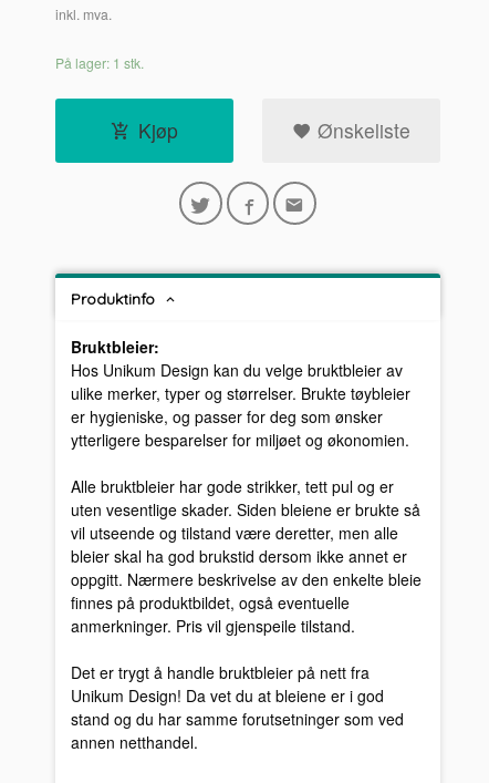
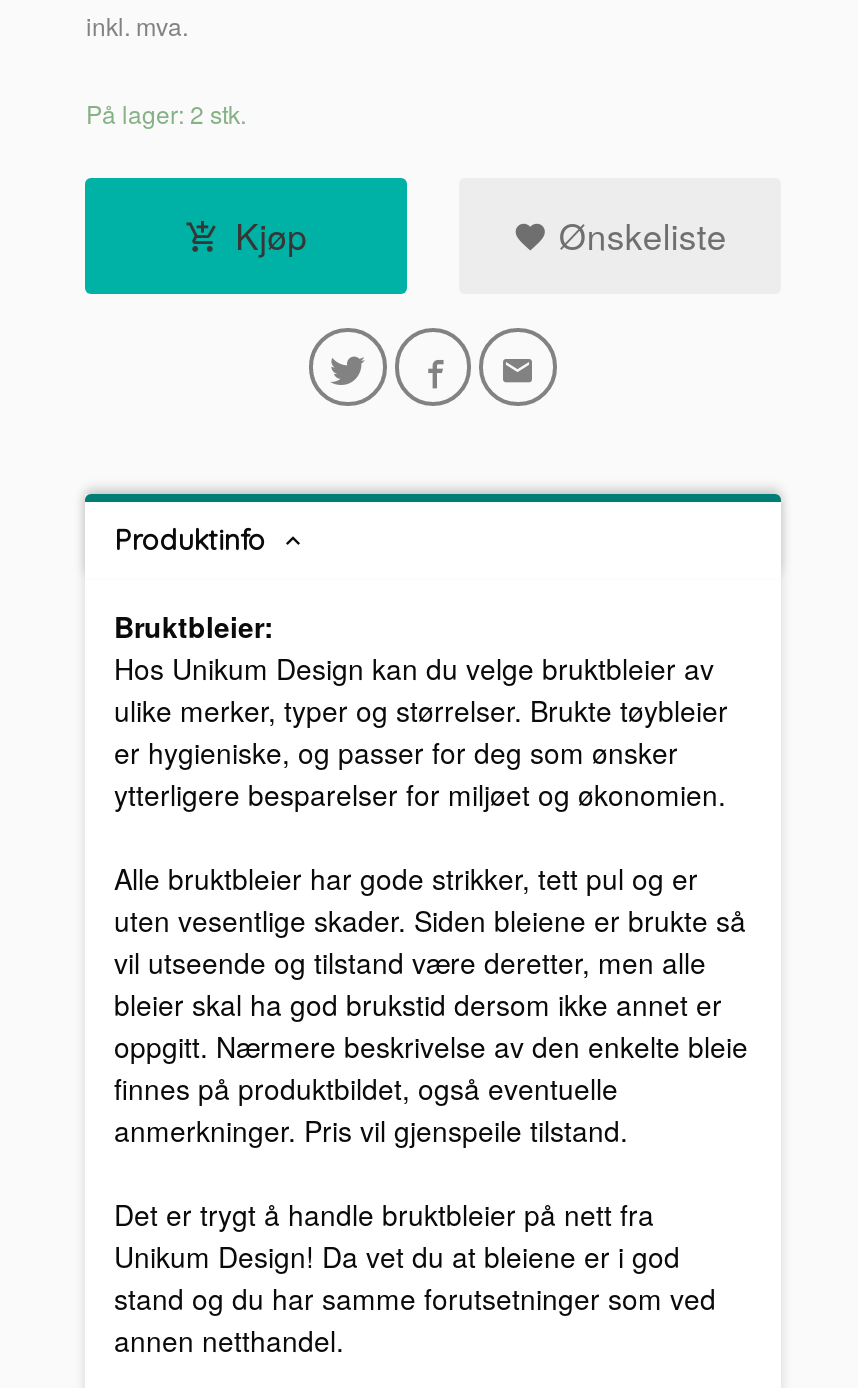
[56,53,144,72] På lager: 1 stk. -> [86,96,246,130] På lager: 2 stk.

